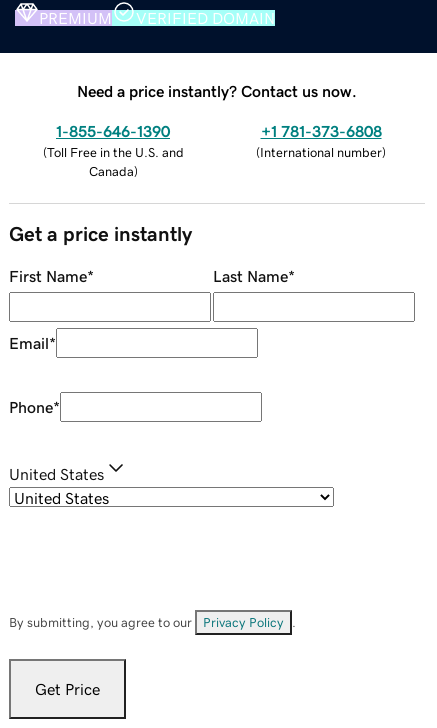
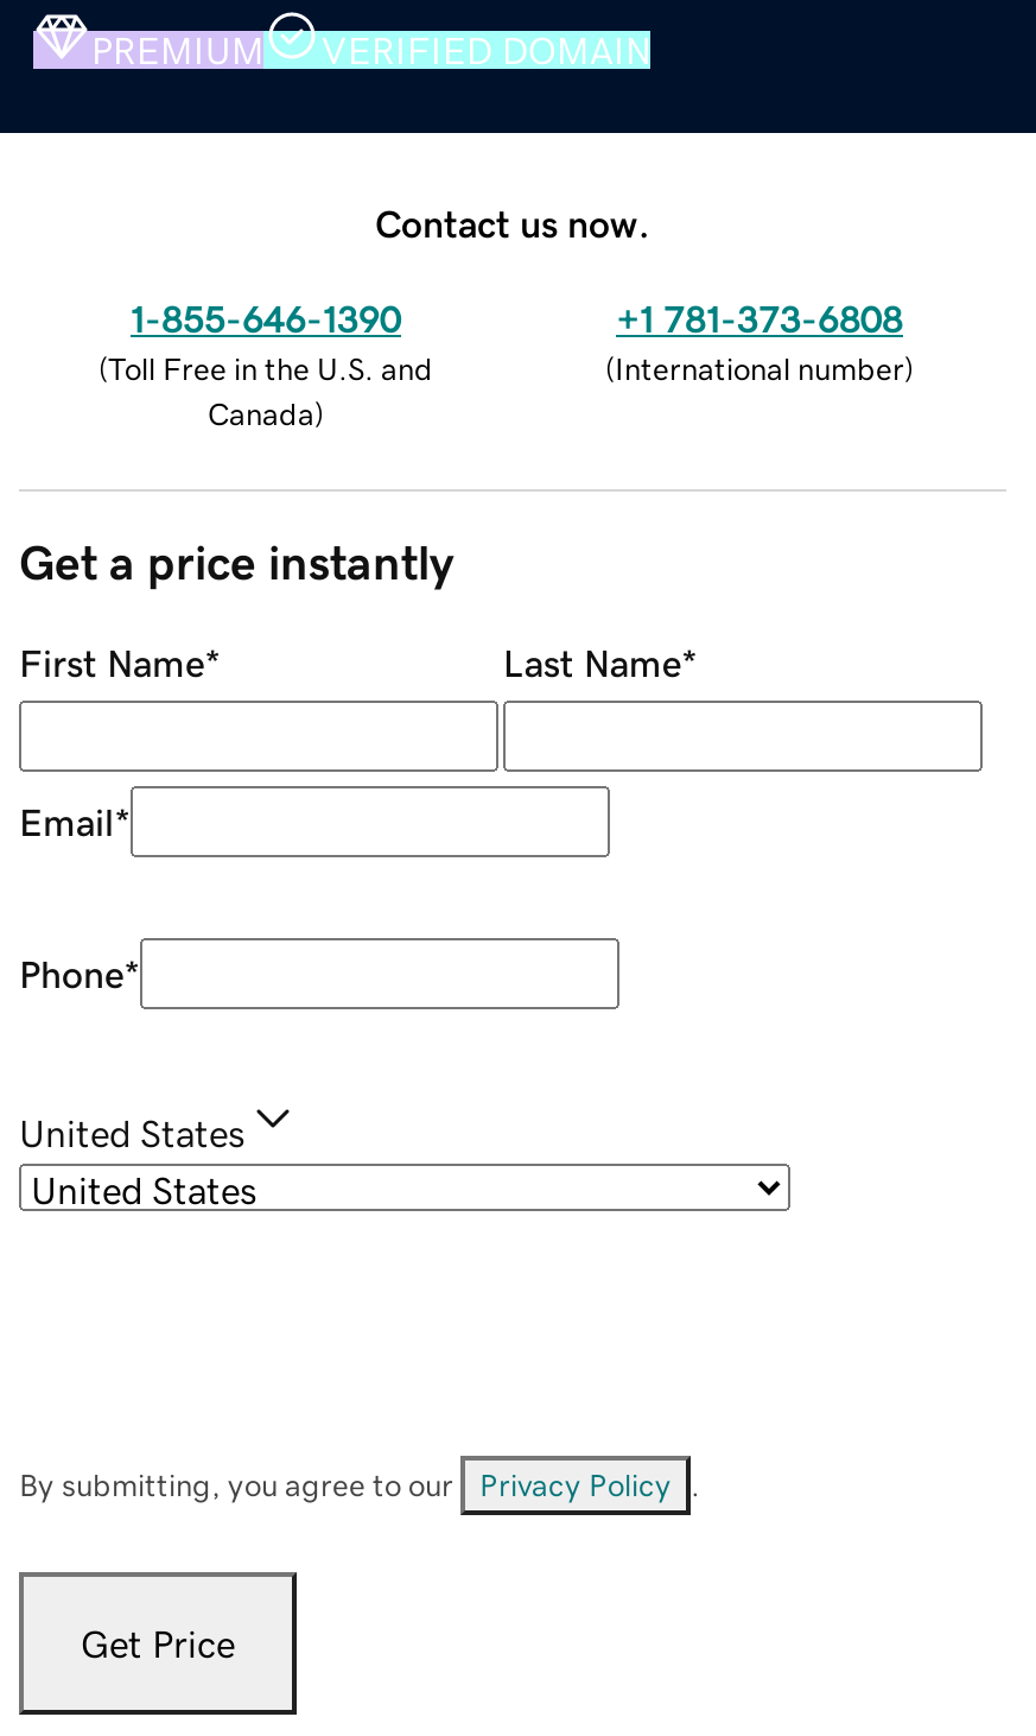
[77,83,357,99] Need a price instantly? Contact us now. -> [375,203,650,241] Contact us now.

